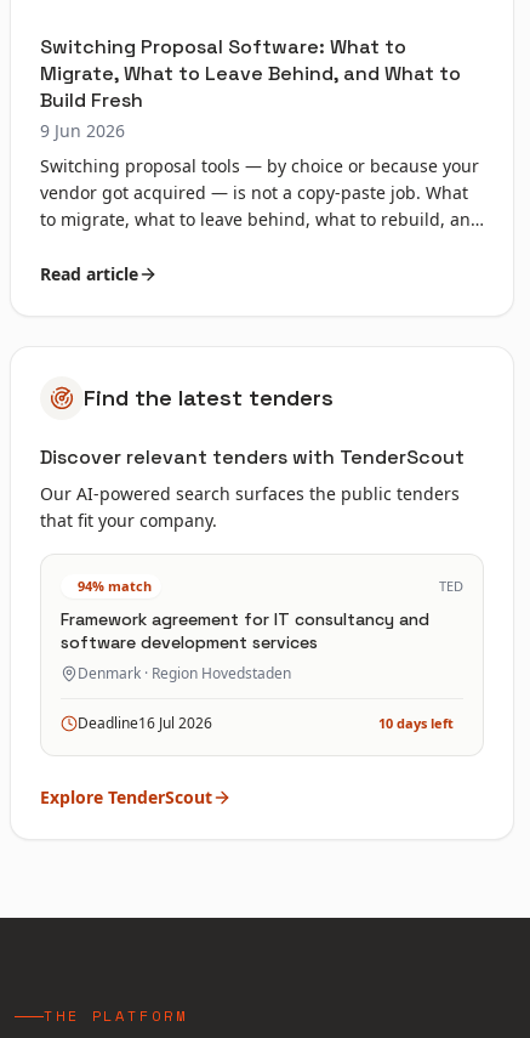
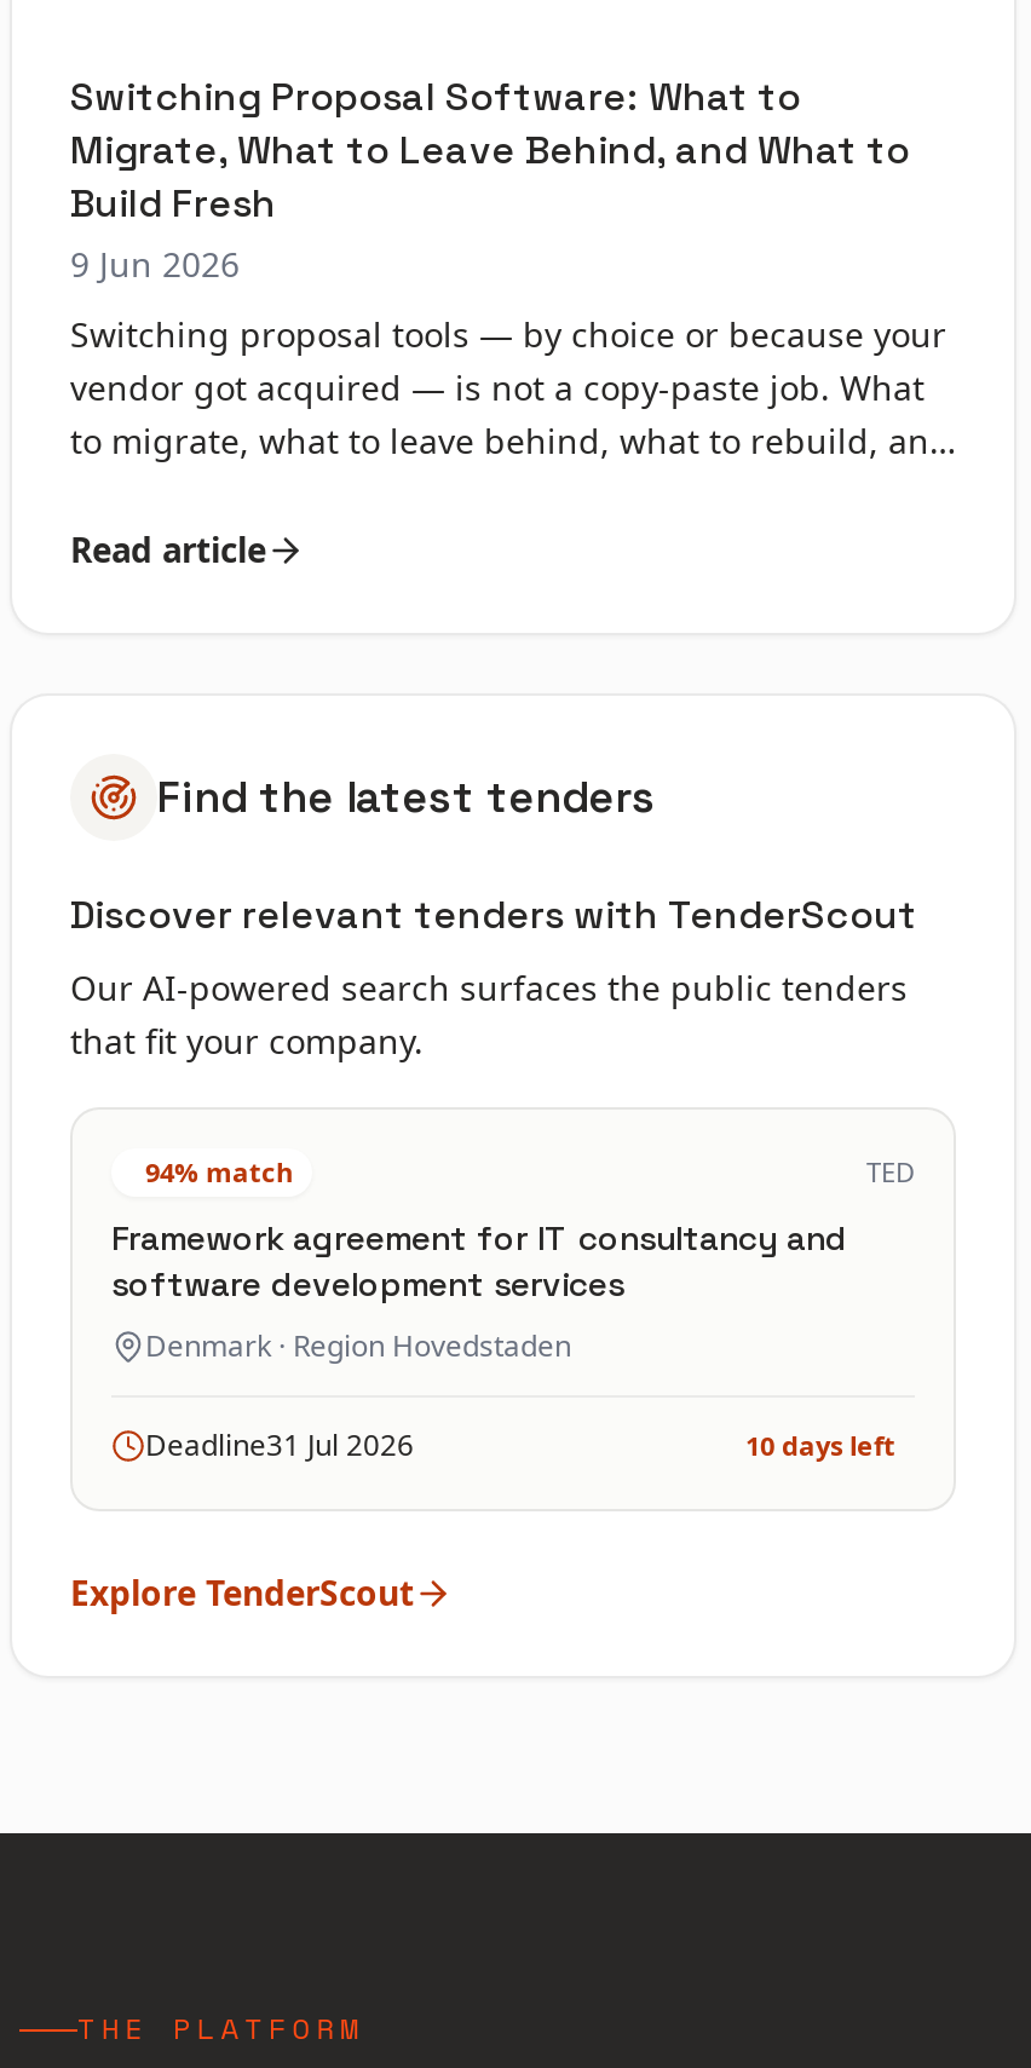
[78,713,212,733] Deadline16 Jul 2026 -> [145,1424,414,1465] Deadline31 Jul 2026

